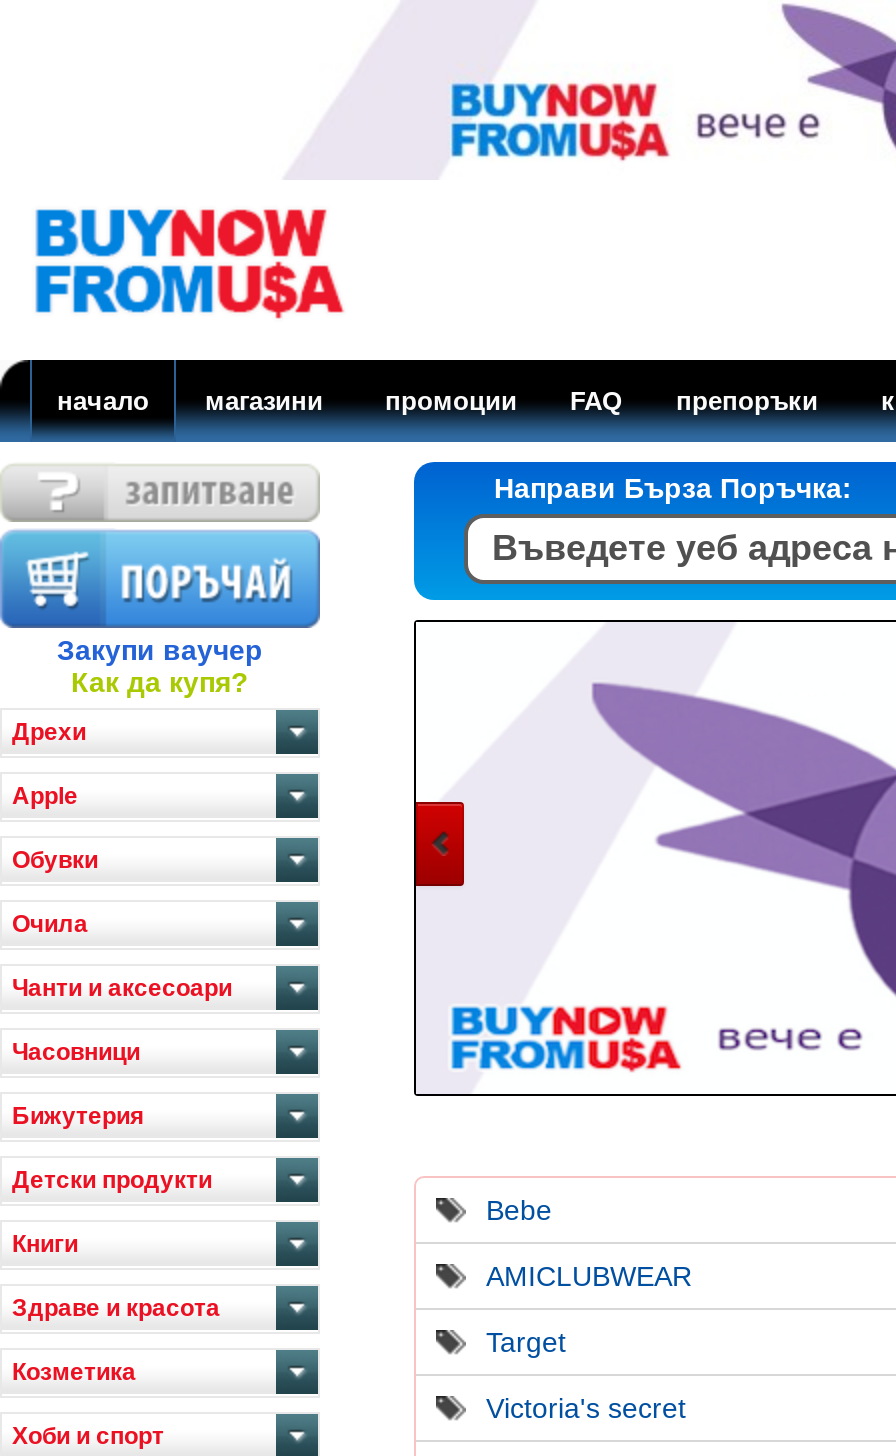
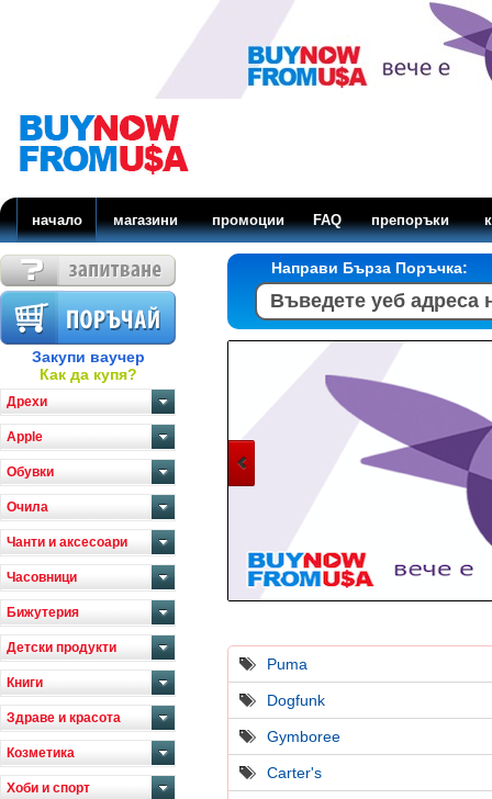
[486,1194,552,1226] Bebe -> [267,655,307,673] Puma
[486,1260,692,1292] AMICLUBWEAR -> [267,691,325,709] Dogfunk
[486,1326,566,1358] Target -> [267,728,340,745] Gymboree
[486,1392,686,1424] Victoria's secret -> [267,764,322,781] Carter's

